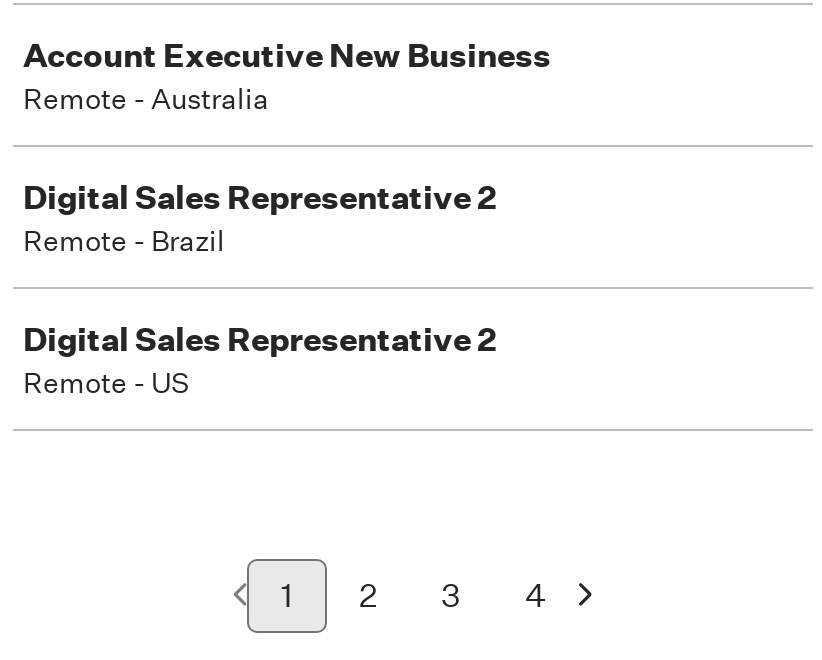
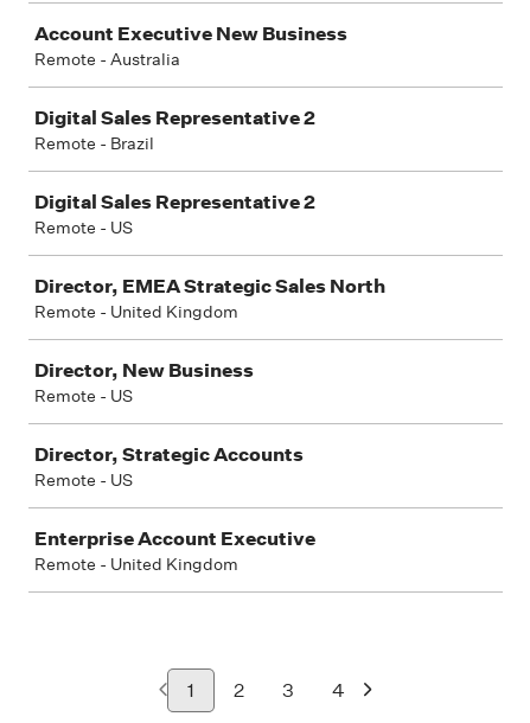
none -> [34,274,385,575] Director, EMEA Strategic Sales North | Remote - United Kingdom | Director, New Business | Remote - US | Director, Strategic Accounts | Remote - US | Enterprise Account Executive | Remote - United Kingdom

